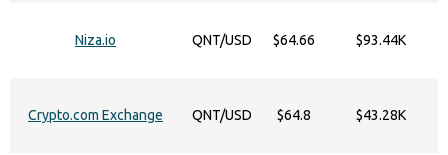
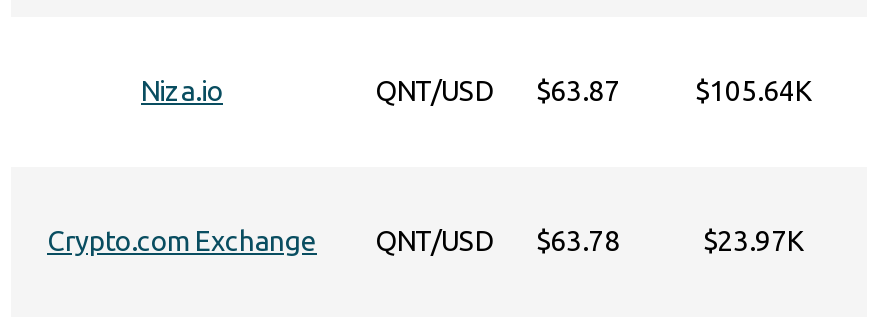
[272,32,406,48] $64.66 | $93.44K -> [536,75,811,107] $63.87 | $105.64K
[276,107,406,123] $64.8 | $43.28K -> [536,225,803,257] $63.78 | $23.97K

